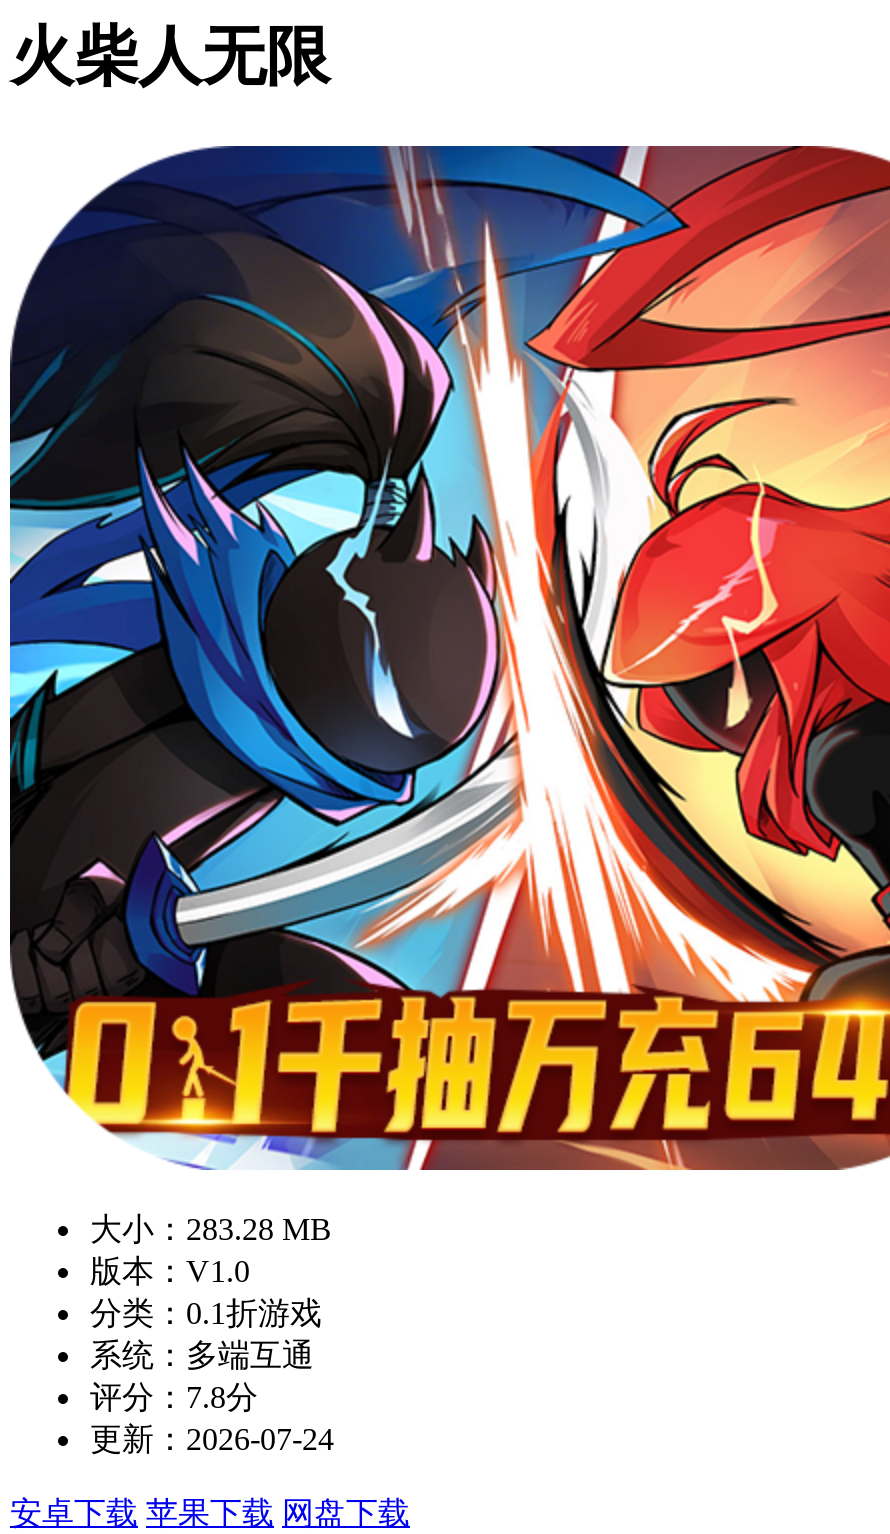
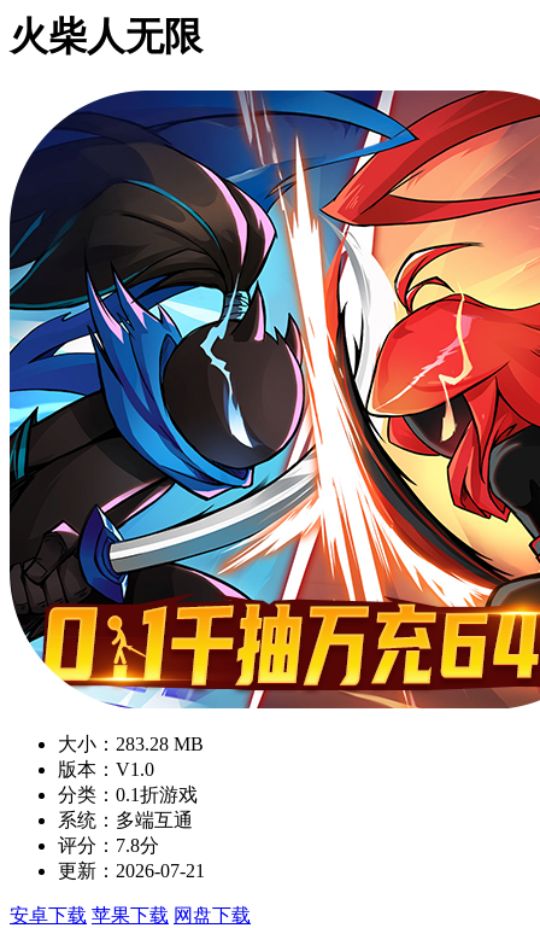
[90,1422,334,1456] 更新：2026-07-24 -> [58,860,205,881] 更新：2026-07-21

